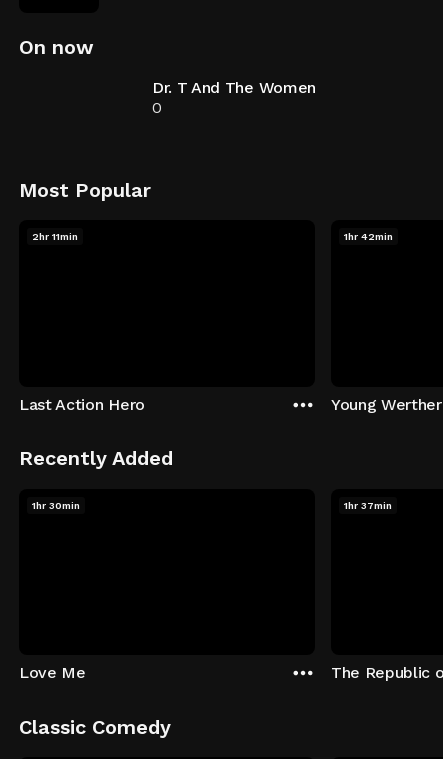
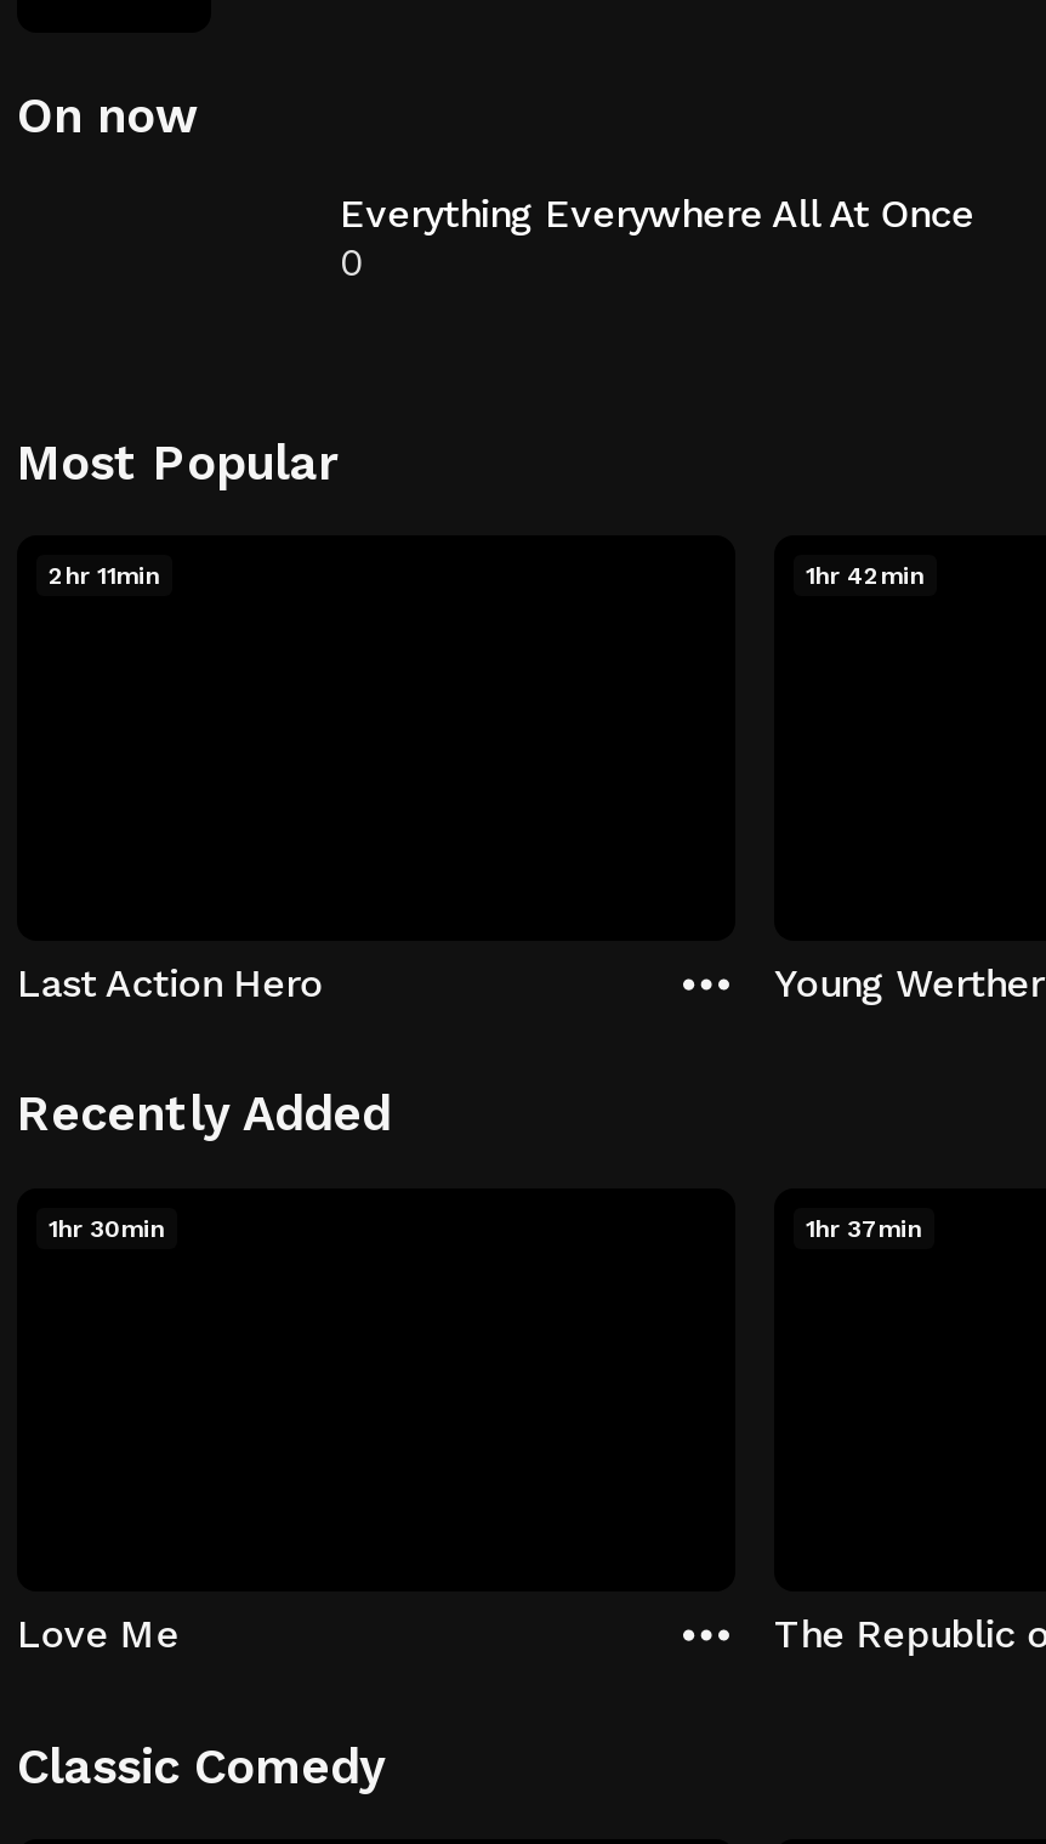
[152,78,316,97] Dr. T And The Women -> [340,191,974,237] Everything Everywhere All At Once

